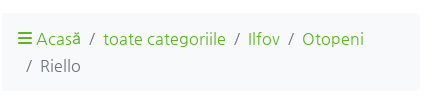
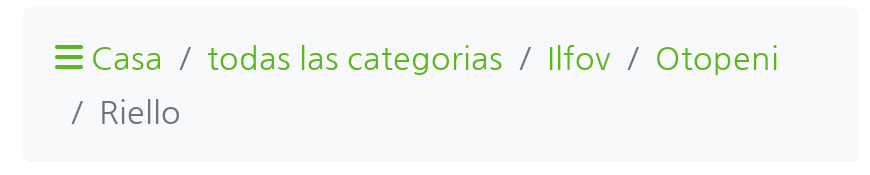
[32,29,226,48] Acasă | toate categoriile -> [83,39,503,77] Casa | todas las categorias

